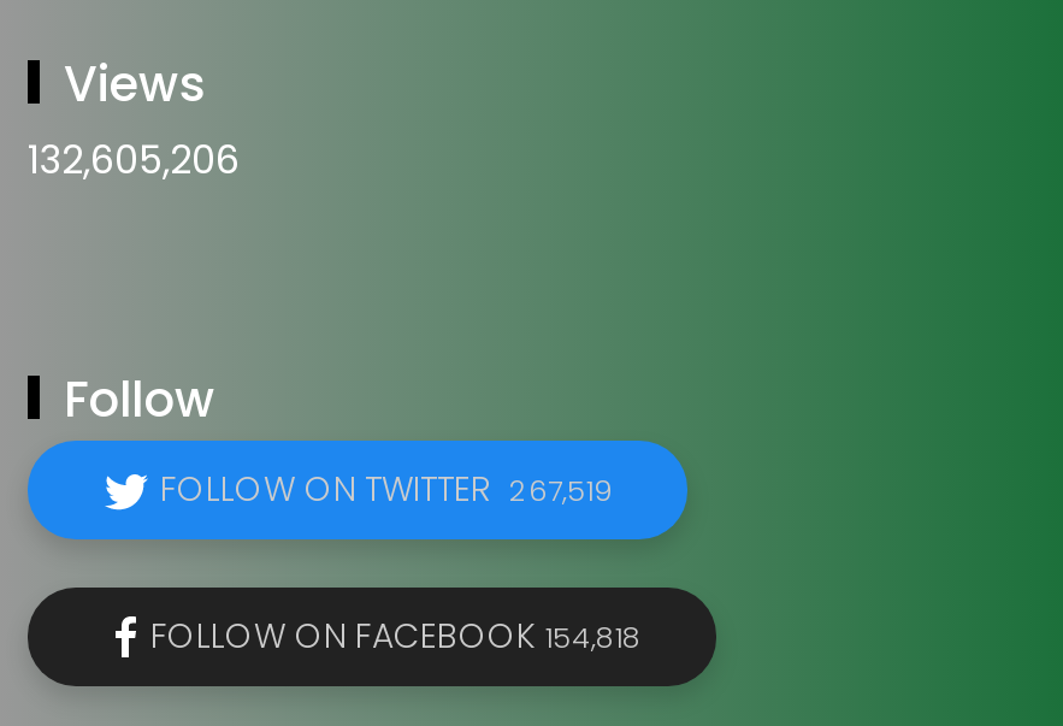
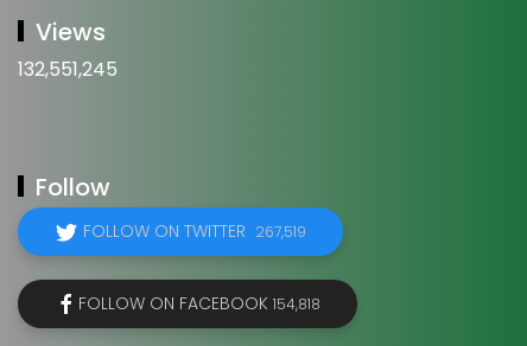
[28,132,240,188] 132,605,206 -> [18,56,118,83] 132,551,245

